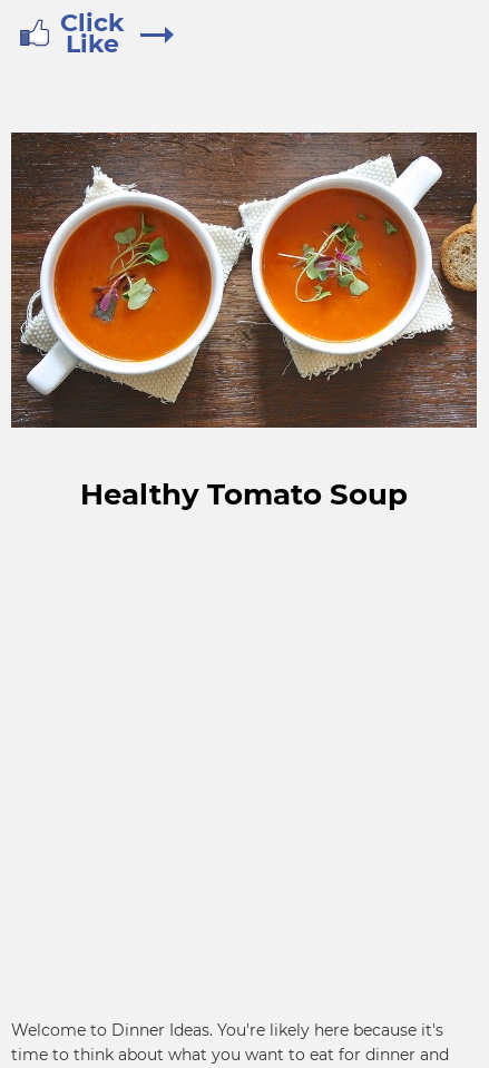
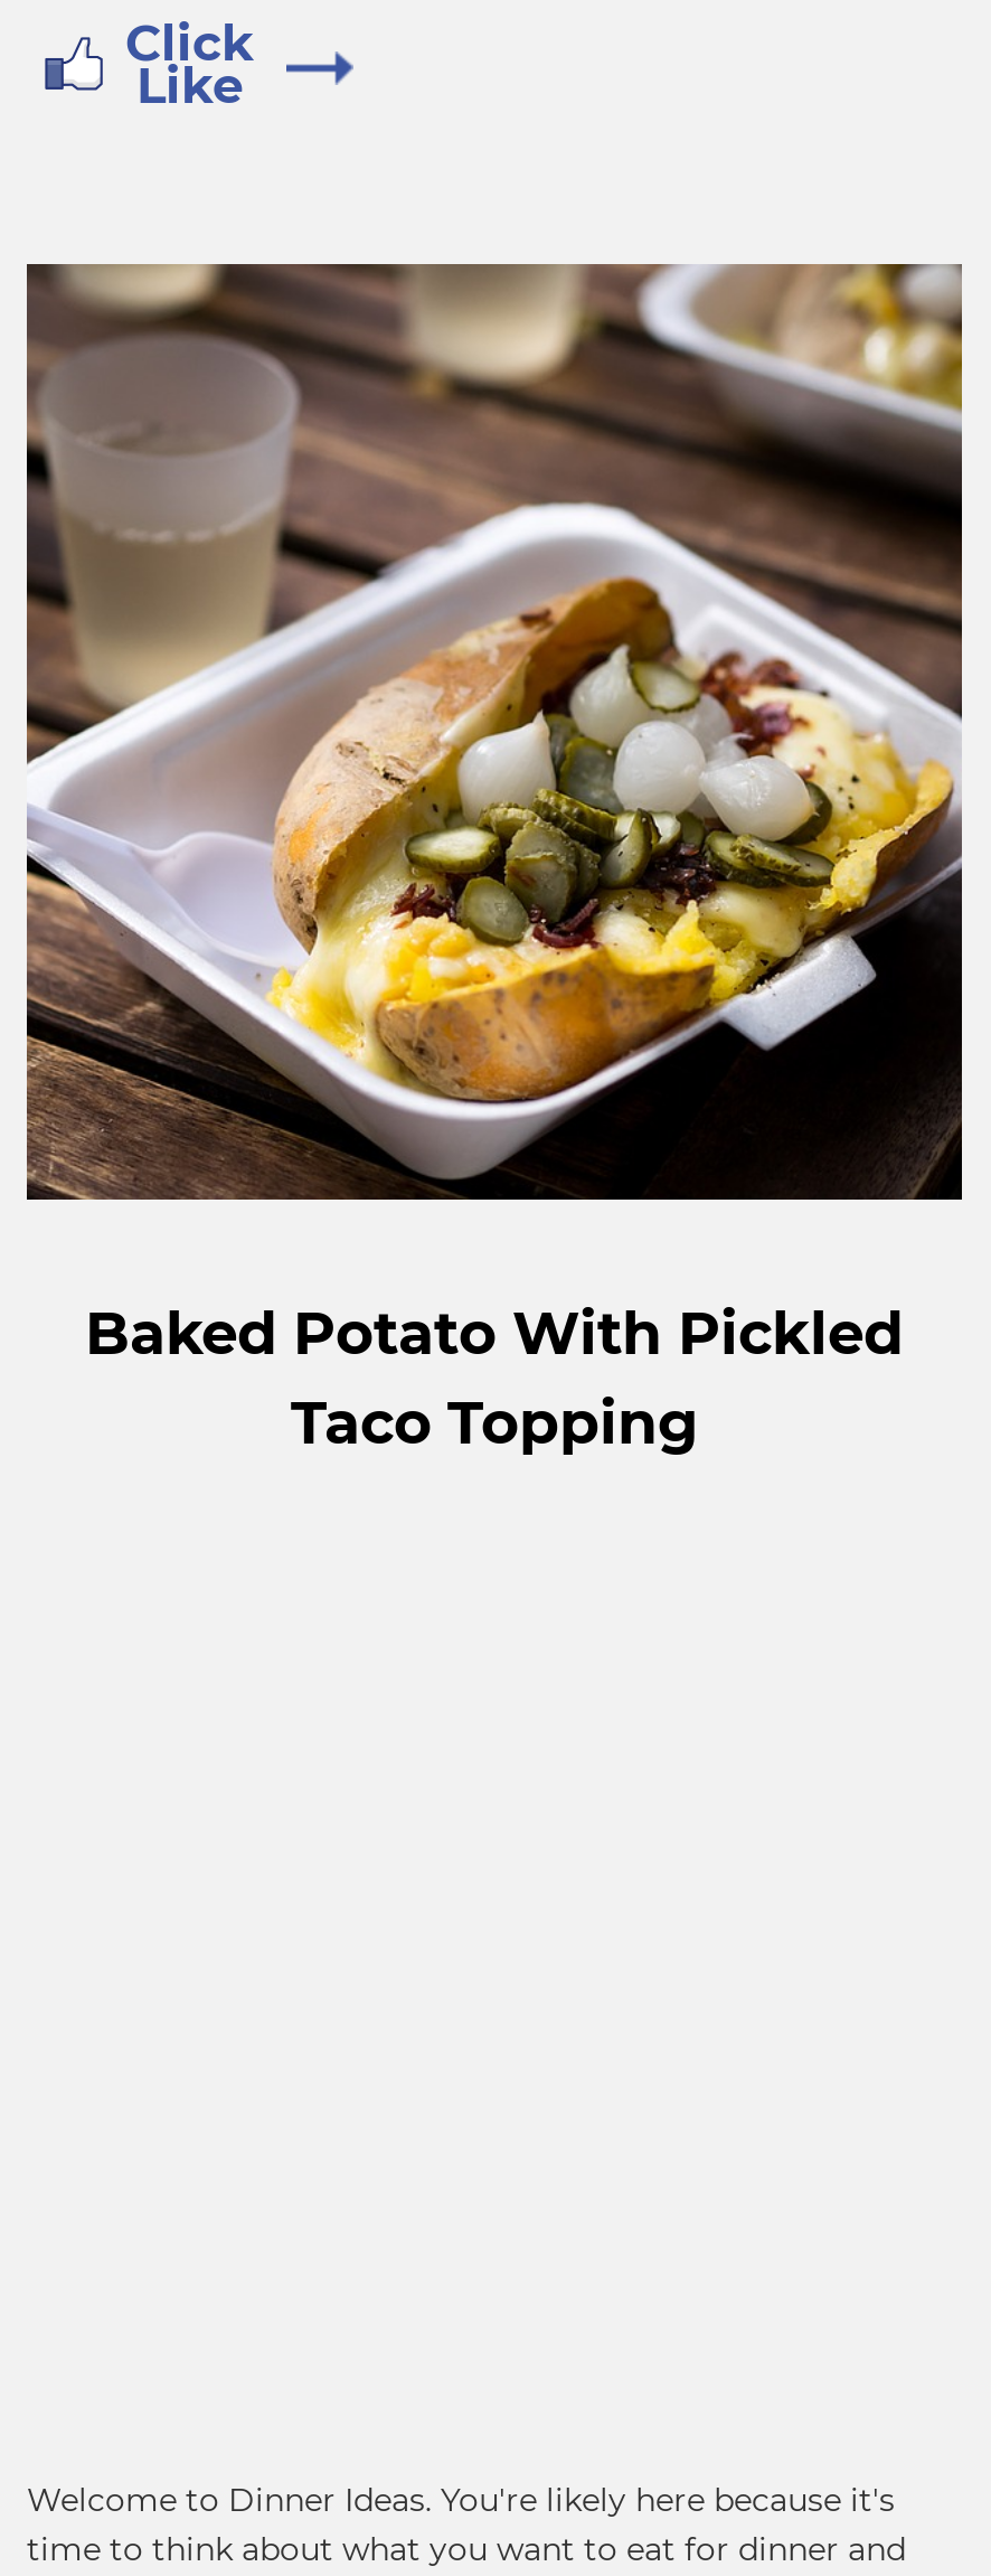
[10,131,478,429] [image] -> [25,264,964,1202] [image]
[80,477,408,513] Healthy Tomato Soup -> [85,1298,904,1459] Baked Potato With Pickled | Taco Topping

